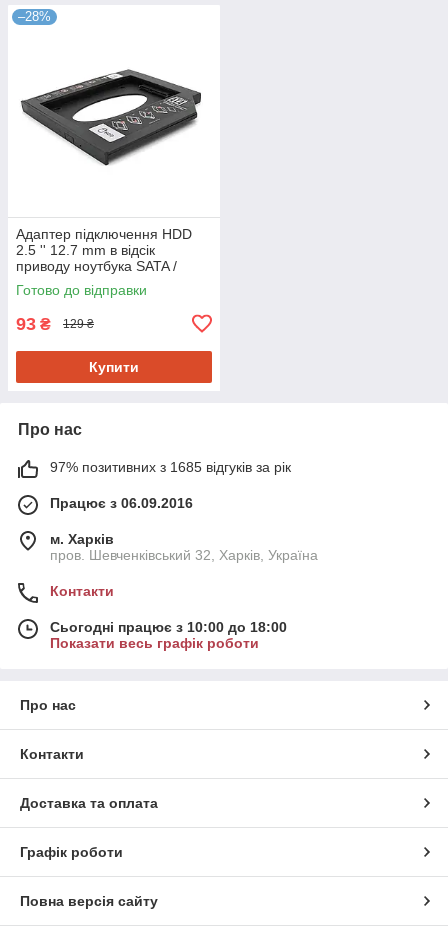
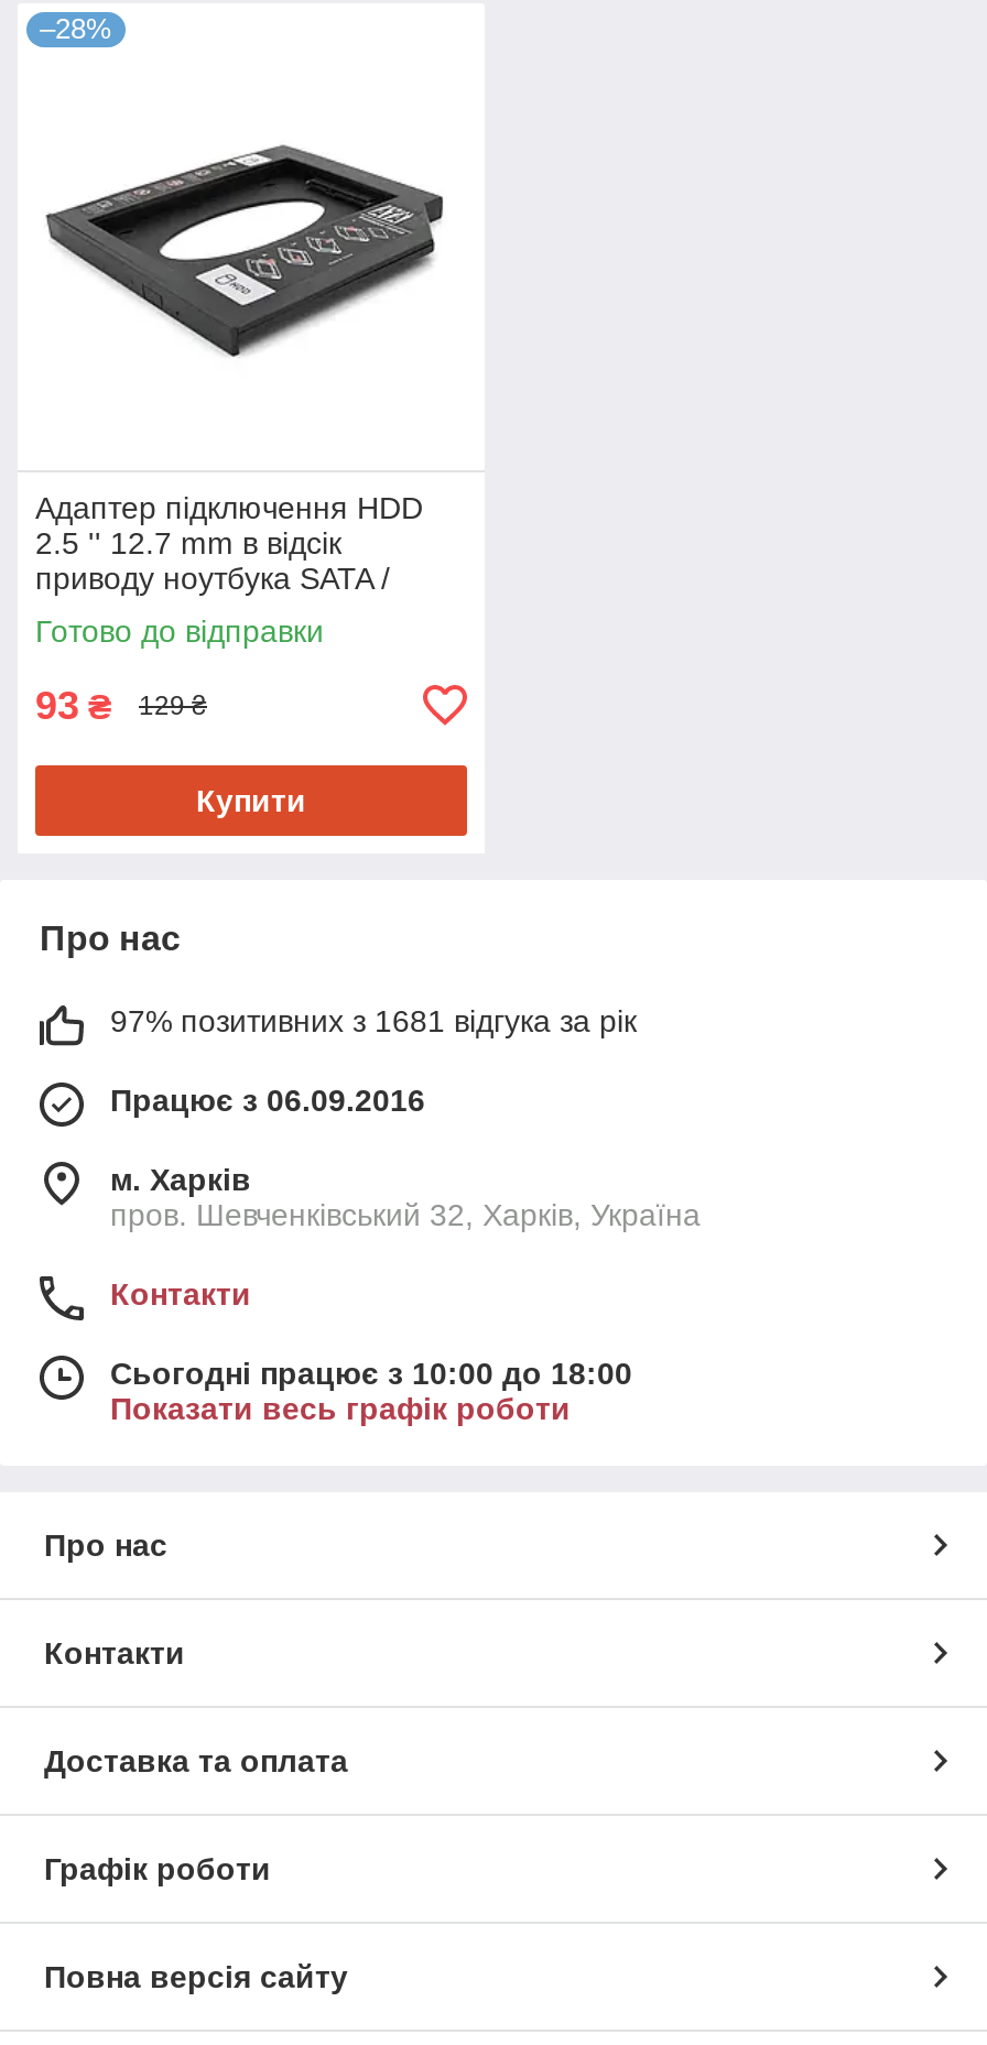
[50,459,291,475] 97% позитивних з 1685 відгуків за рік -> [110,1003,637,1038] 97% позитивних з 1681 відгука за рік

